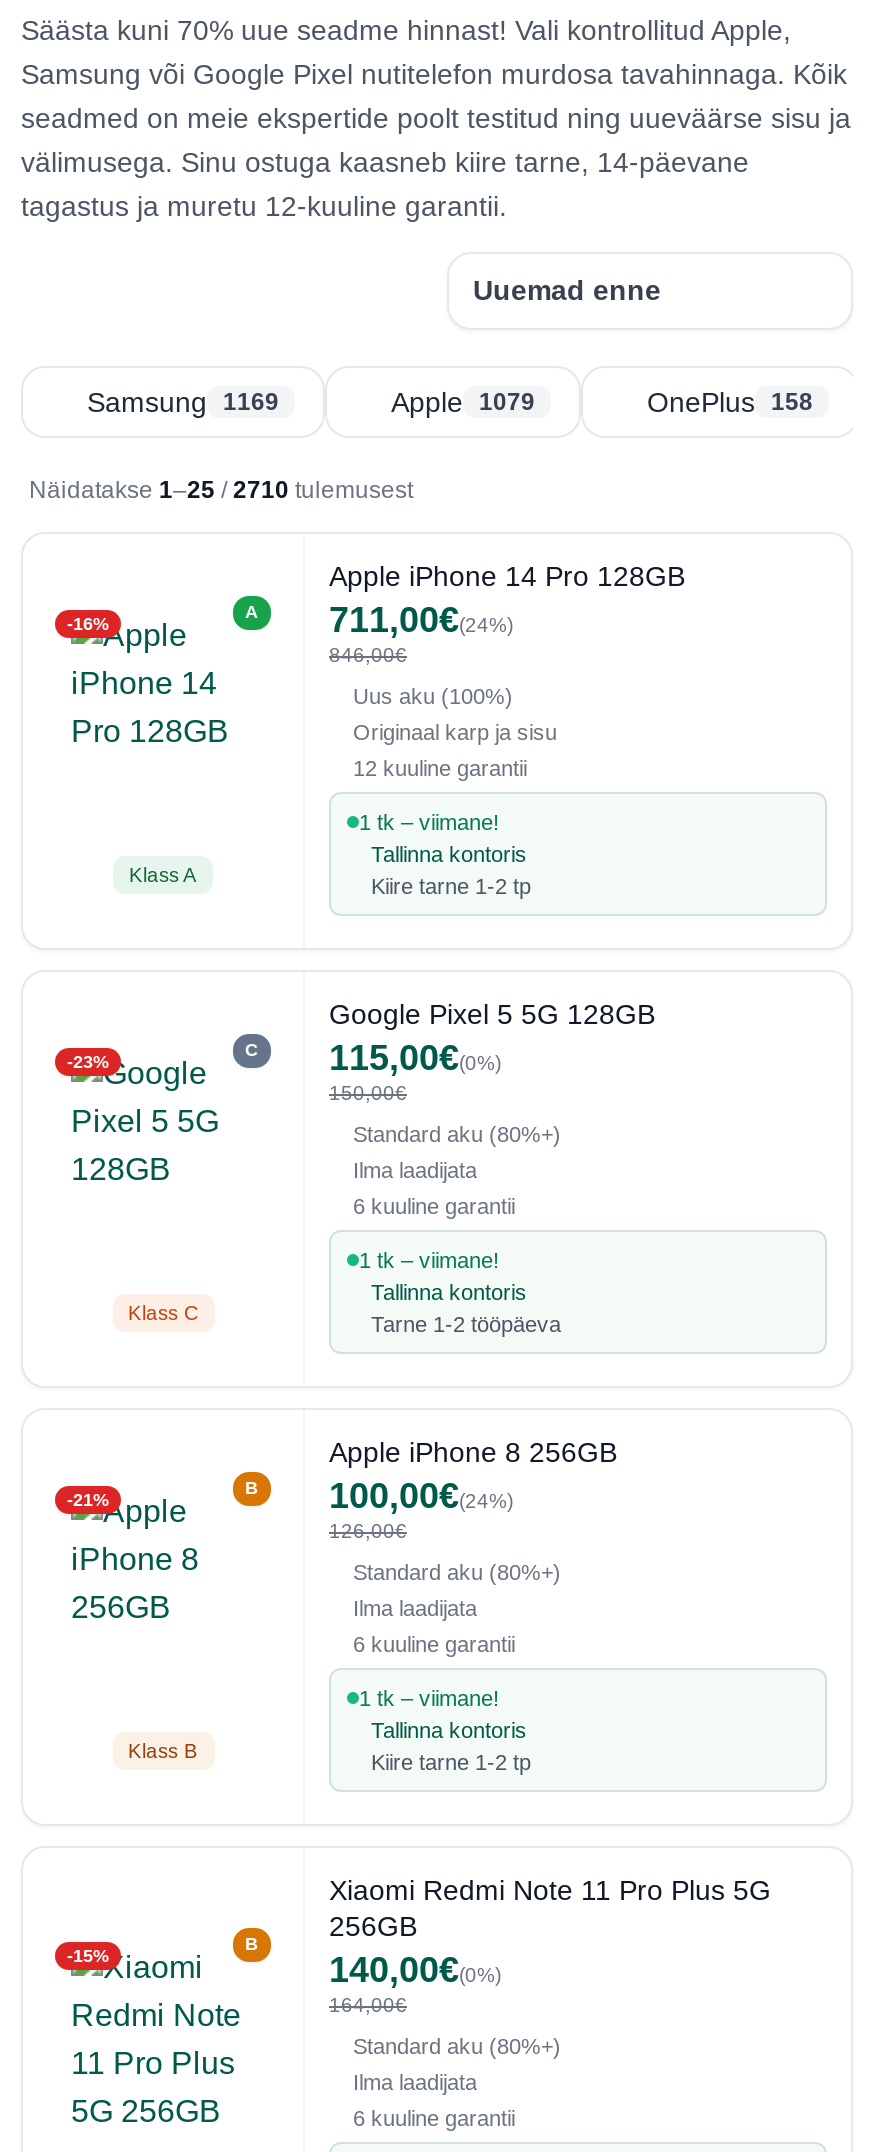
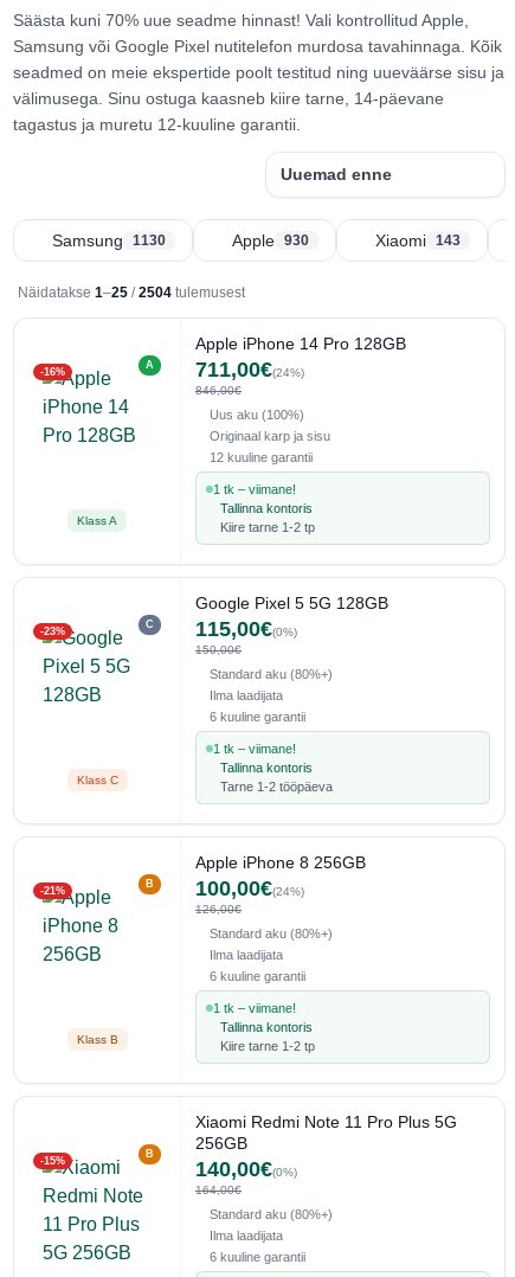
[87,385,813,417] Samsung 1169 | Apple 1079 | OnePlus 158 -> [52,230,461,249] Samsung 1130 | Apple 930 | Xiaomi 143
[29,476,413,504] Näidatakse 1–25 / 2710 tulemusest -> [18,284,245,301] Näidatakse 1–25 / 2504 tulemusest

